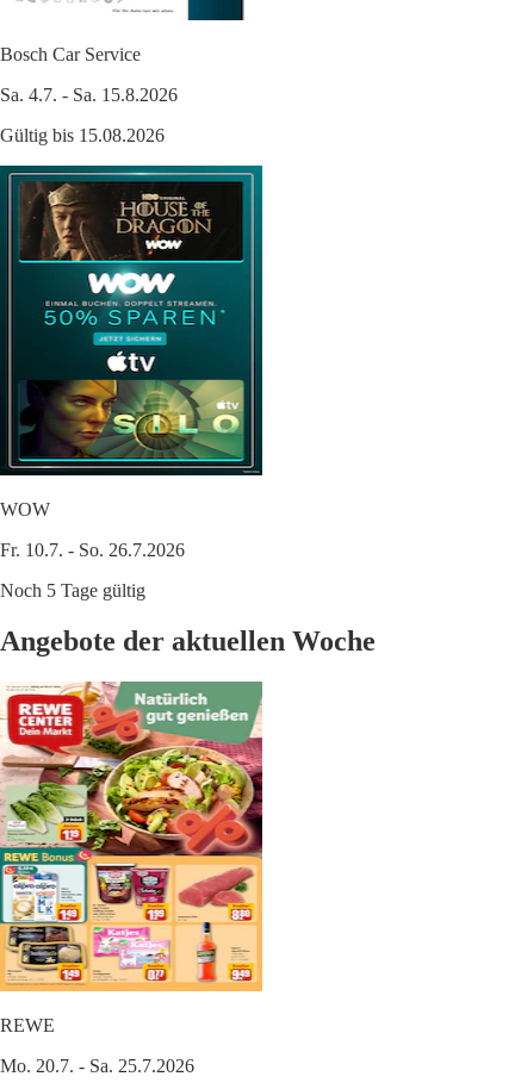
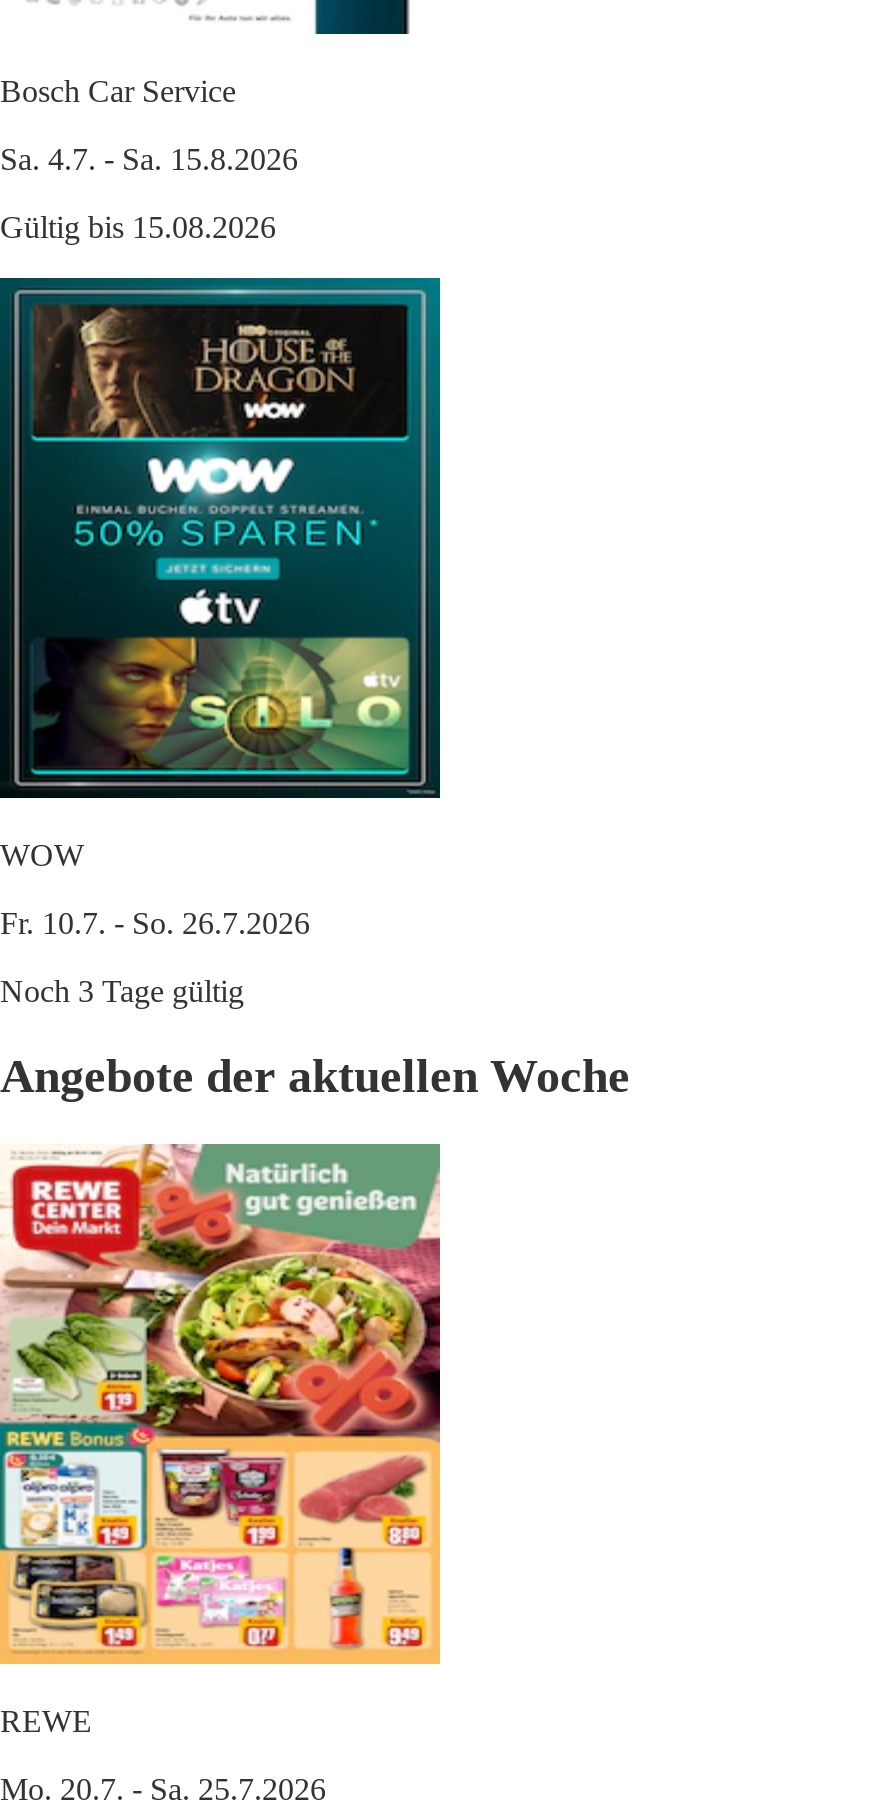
[0,580,145,601] Noch 5 Tage gültig -> [0,974,244,1008] Noch 3 Tage gültig

